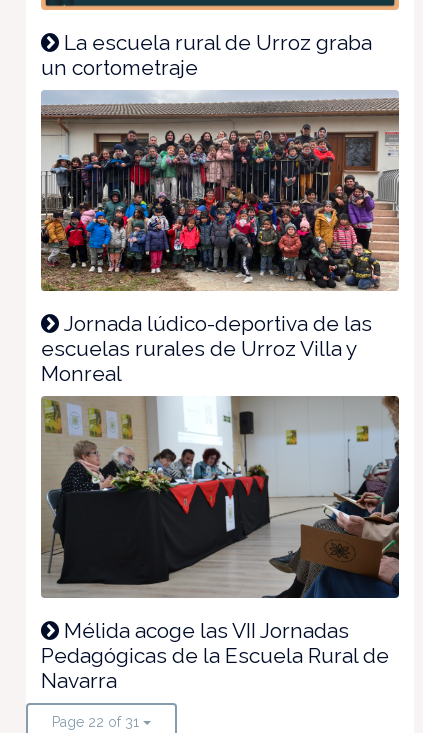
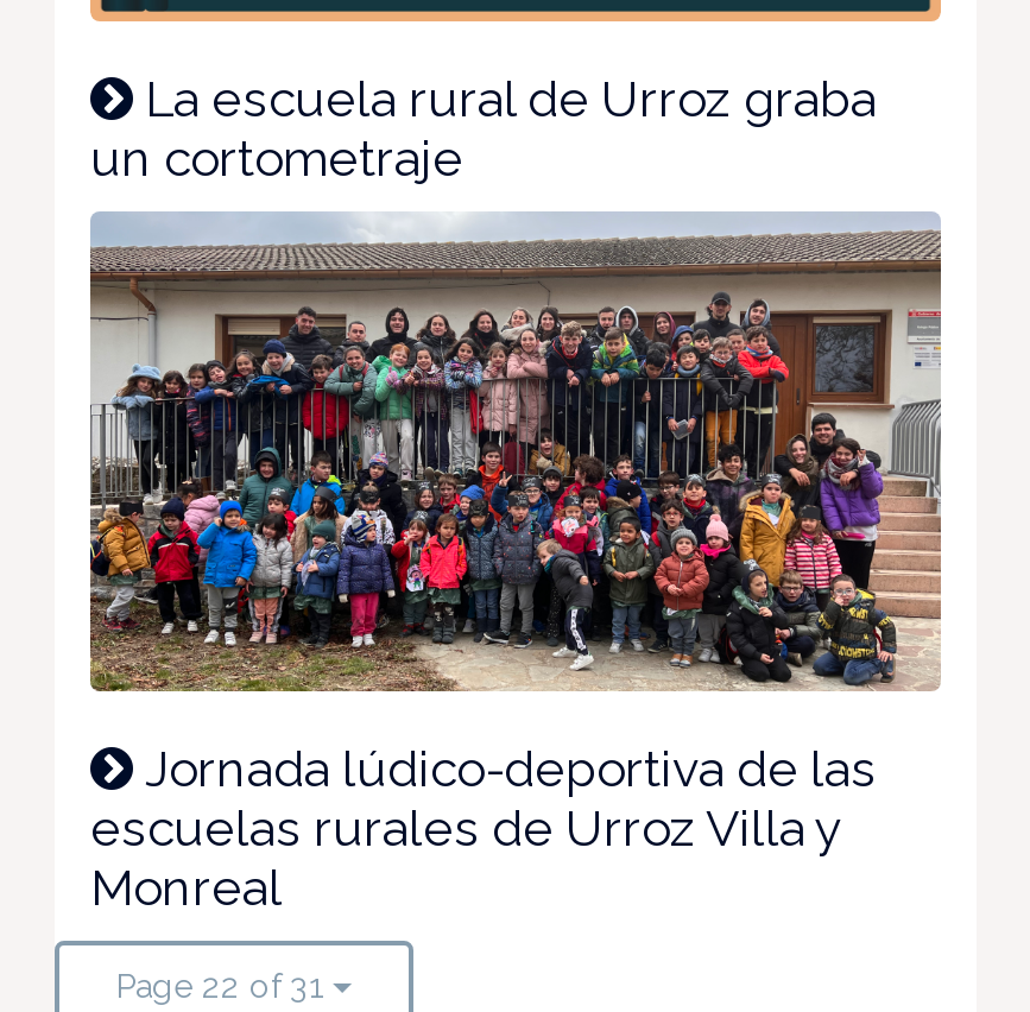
[41,395,400,693] [image] | Mélida acoge las VII Jornadas | Pedagógicas de la Escuela Rural de | Navarra -> none

